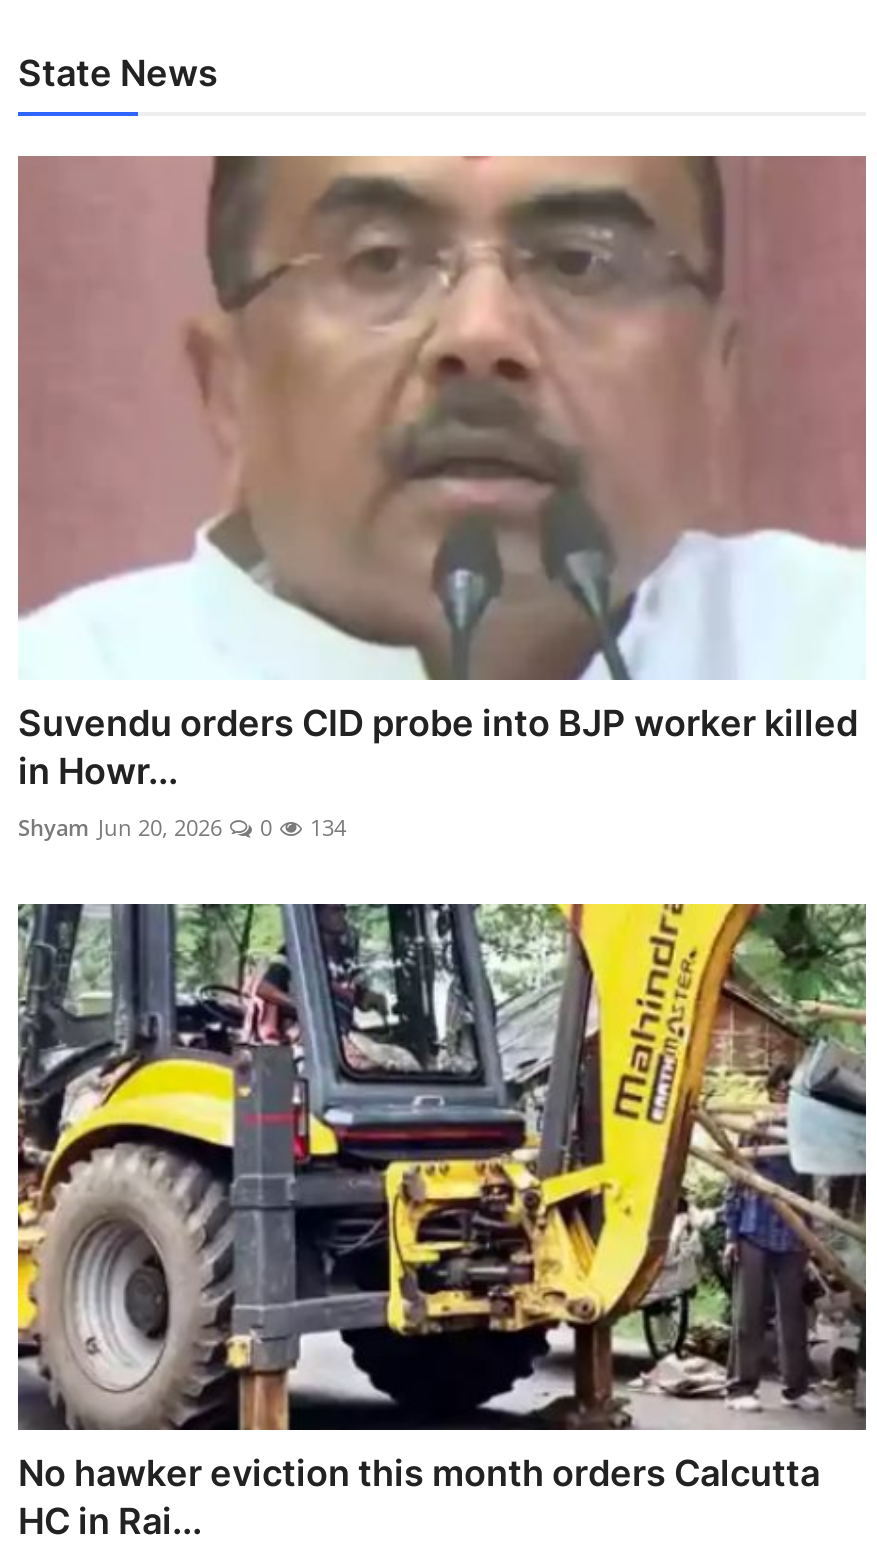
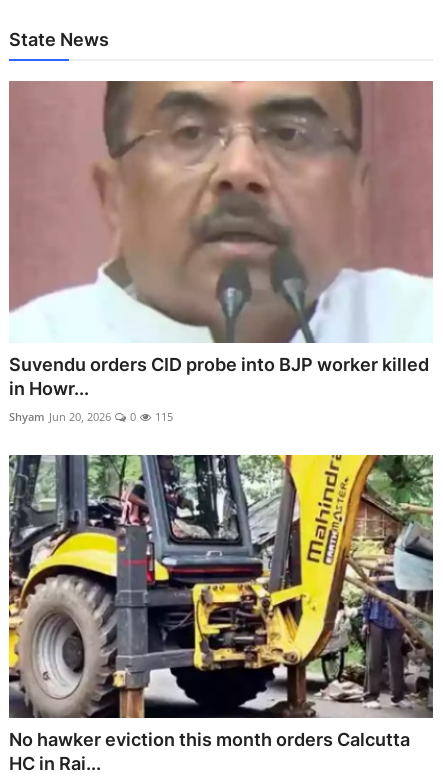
[18,813,346,843] Shyam Jun 20, 2026 0 134 -> [9,409,173,424] Shyam Jun 20, 2026 0 115

